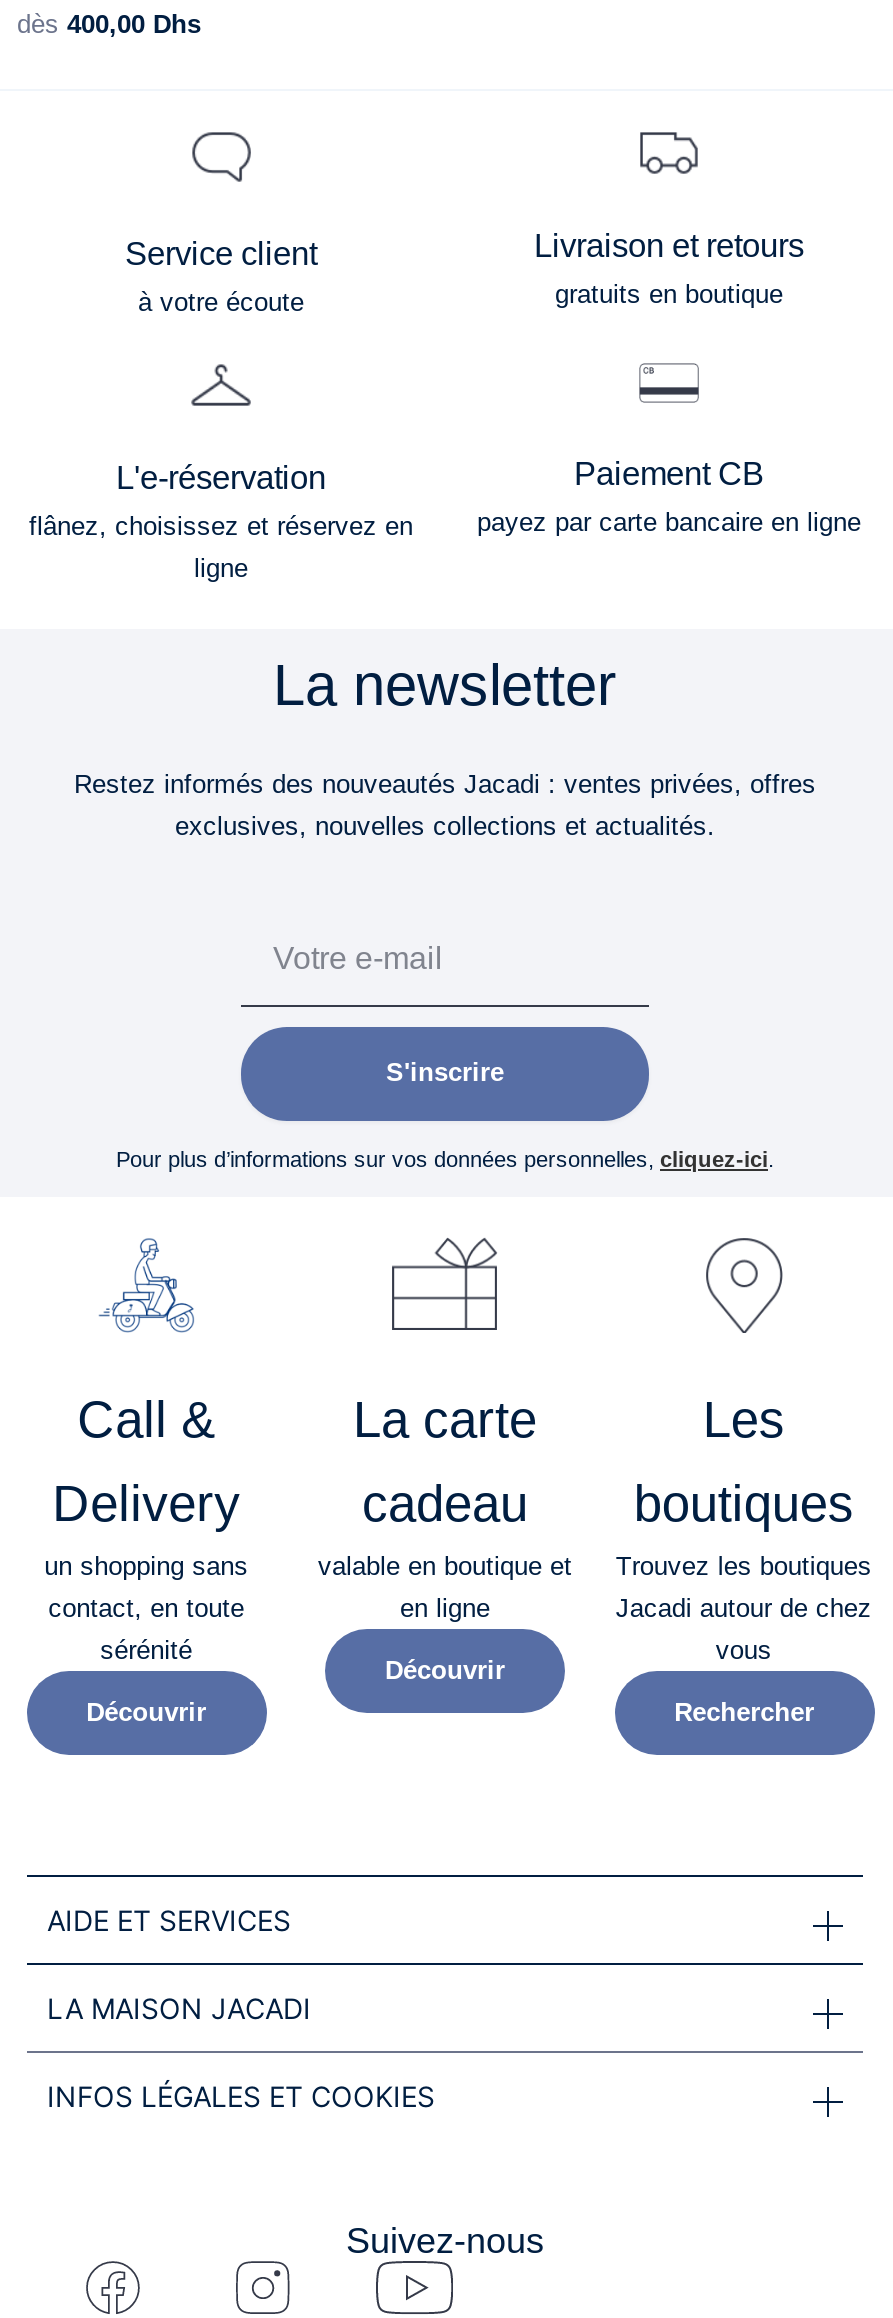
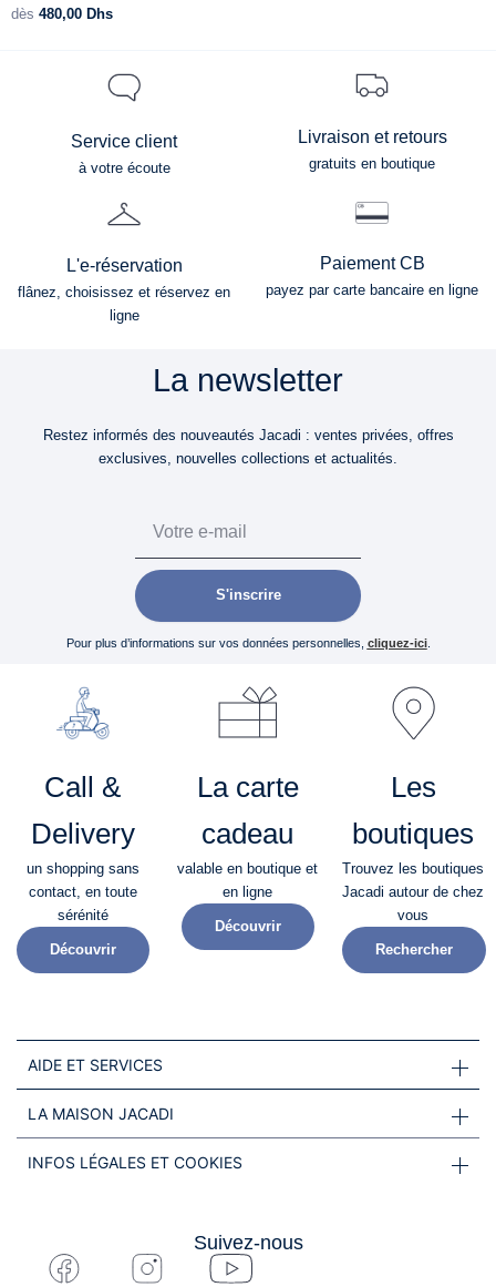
[17,8,201,38] dès 400,00 Dhs -> [11,5,113,22] dès 480,00 Dhs

